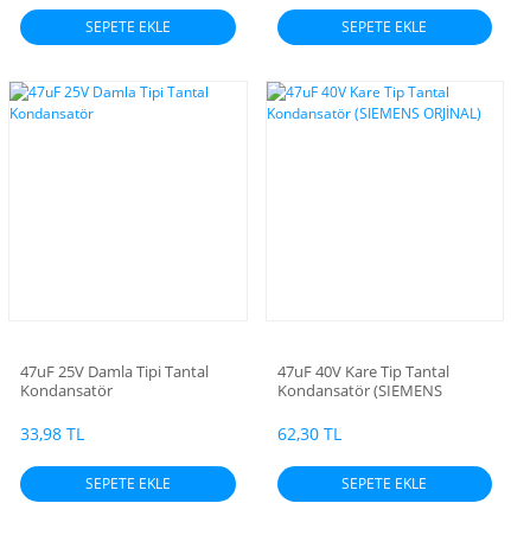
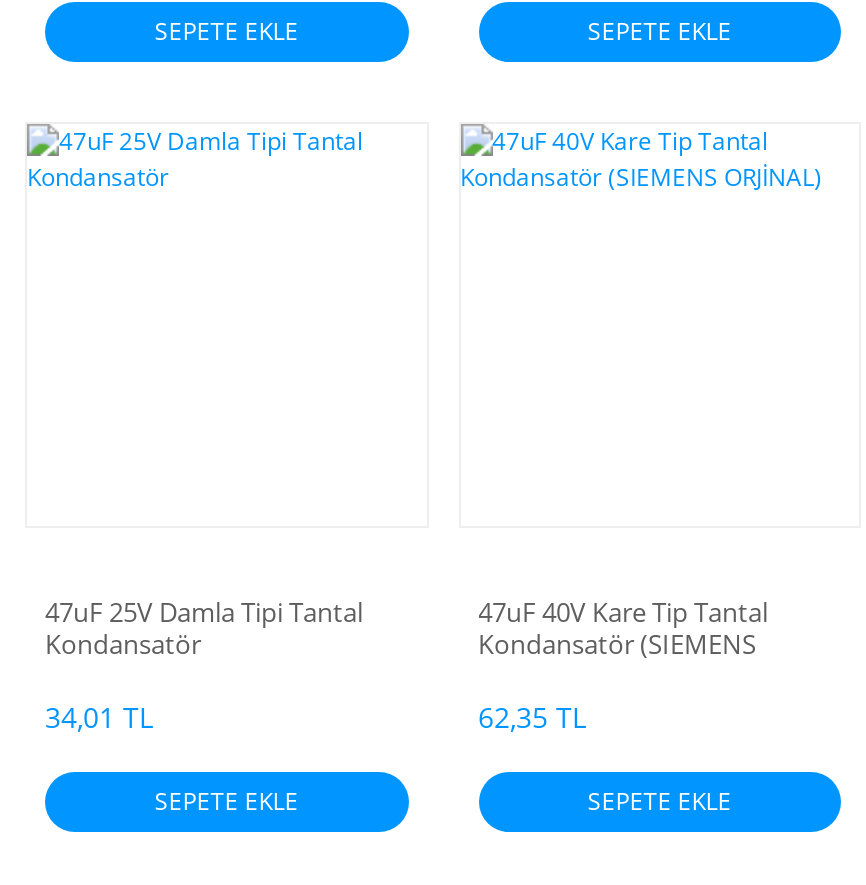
[20,422,84,445] 33,98 TL -> [45,698,153,736] 34,01 TL
[277,422,341,445] 62,30 TL -> [478,698,586,736] 62,35 TL

